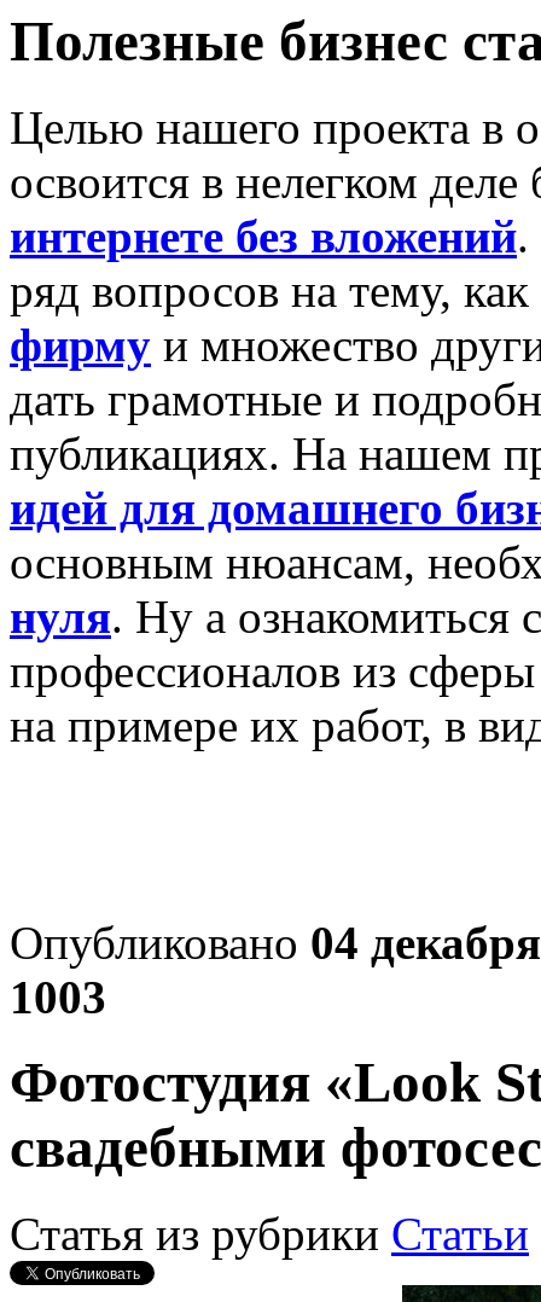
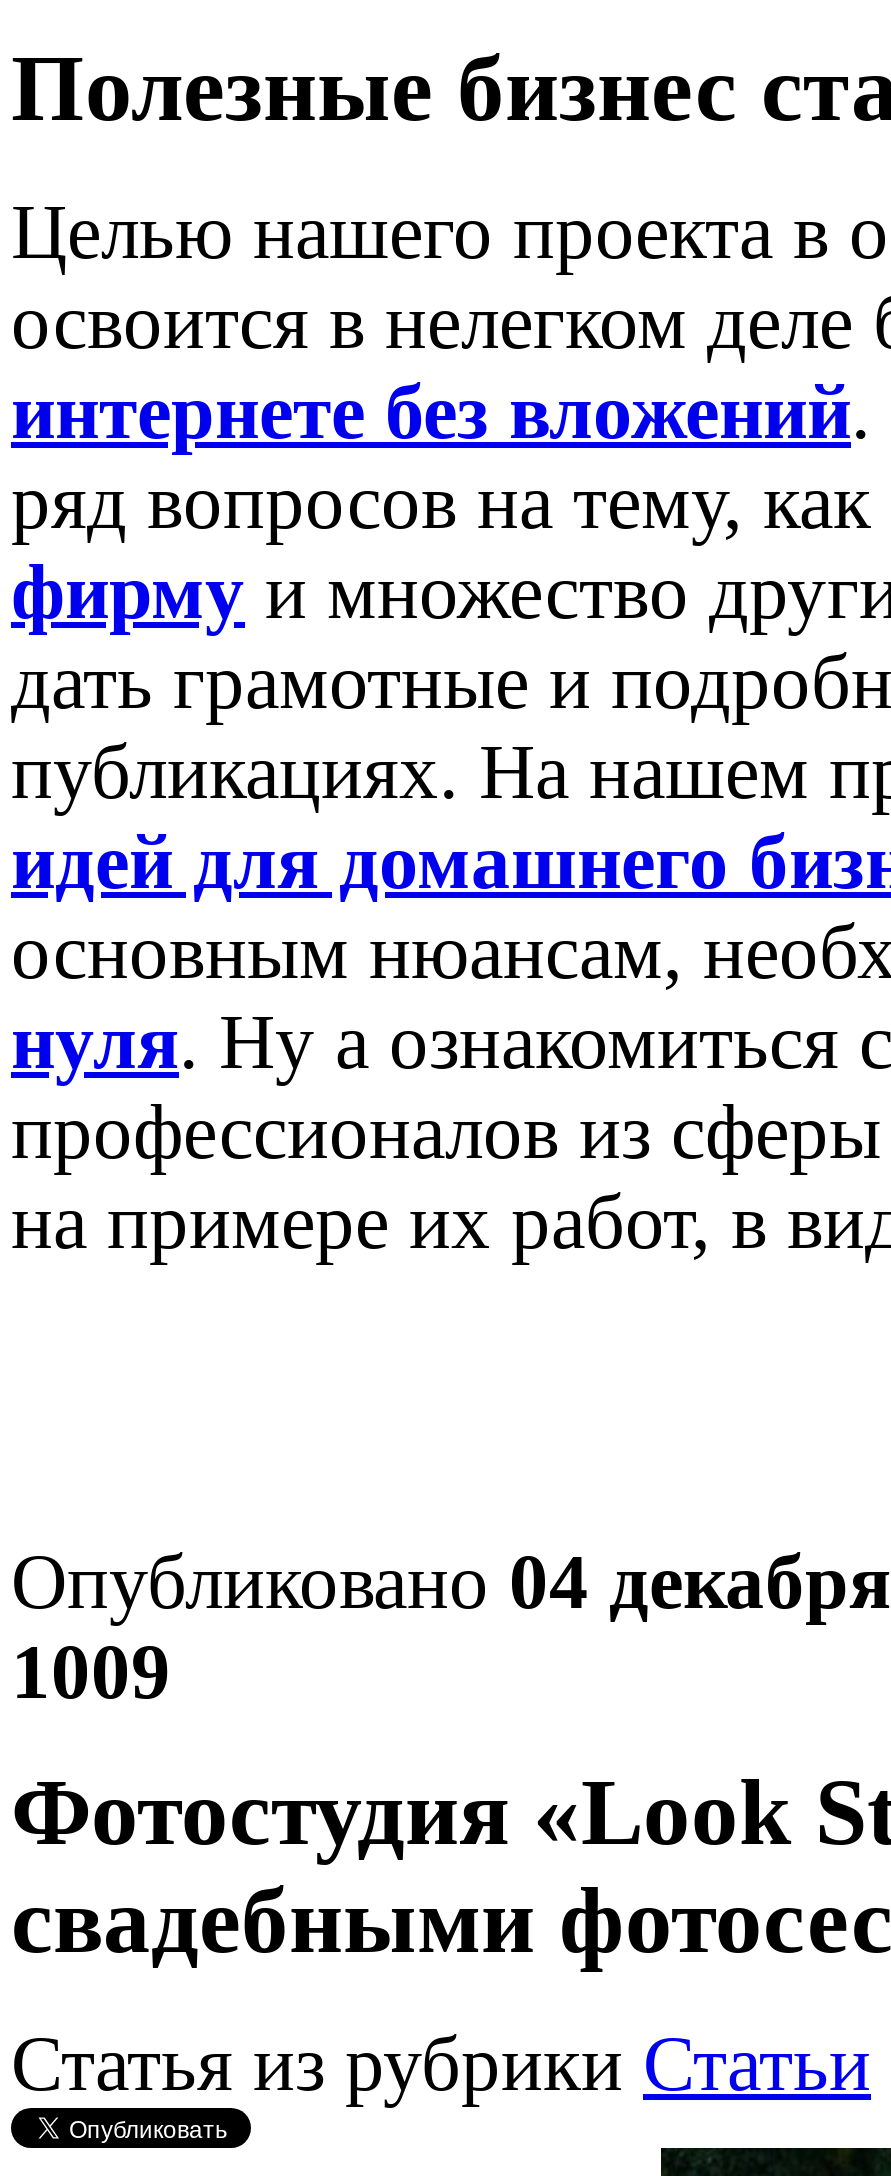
[10,971,106,1023] 1003 -> [11,1628,171,1714] 1009

